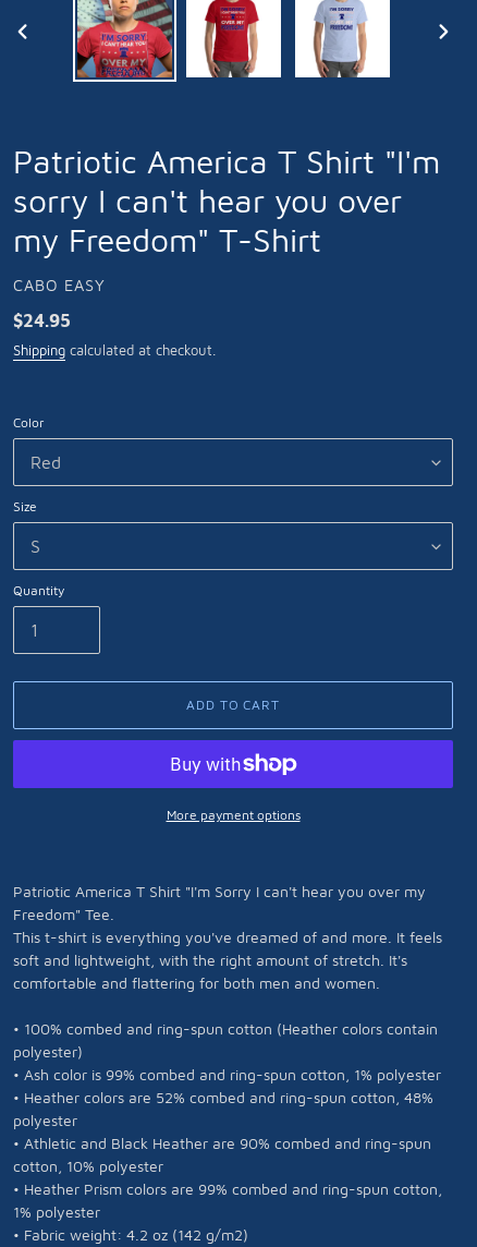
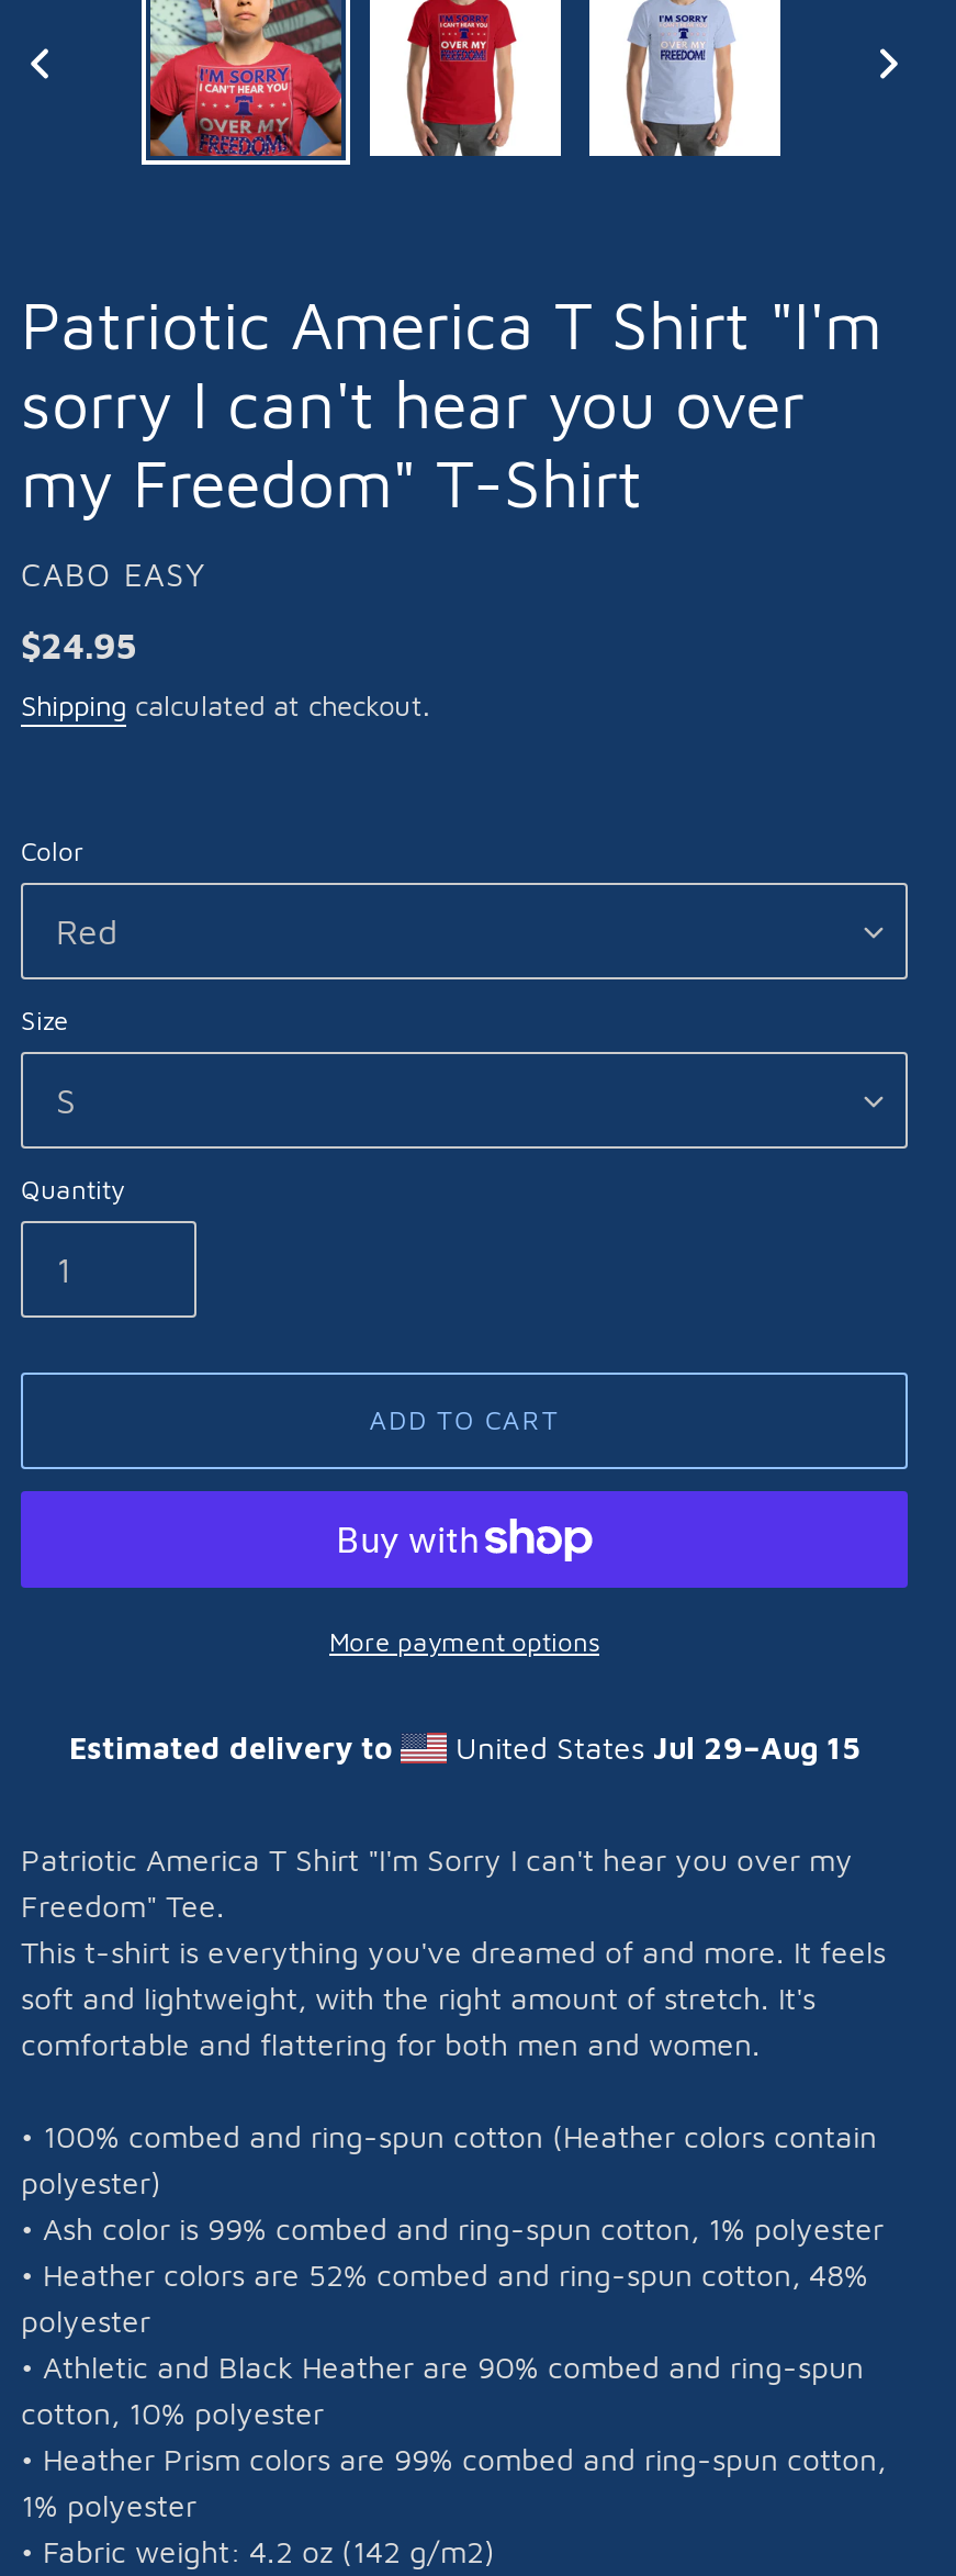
none -> [69,1729,859,1767] Estimated delivery to | United States Jul 29–Aug 15

